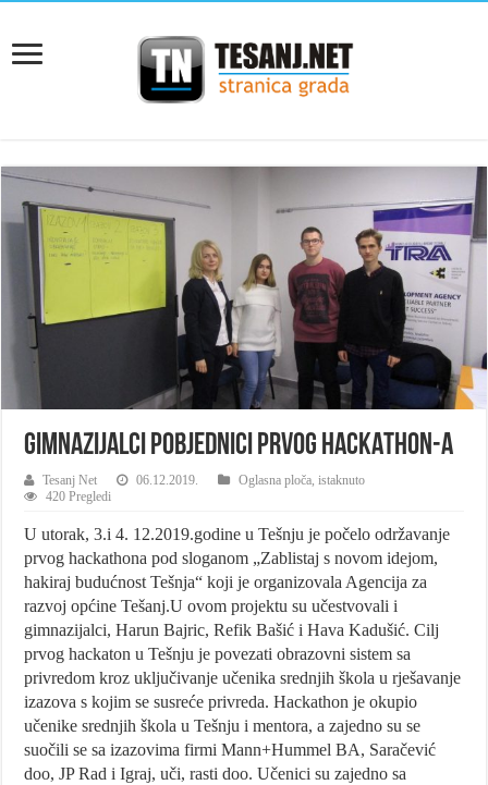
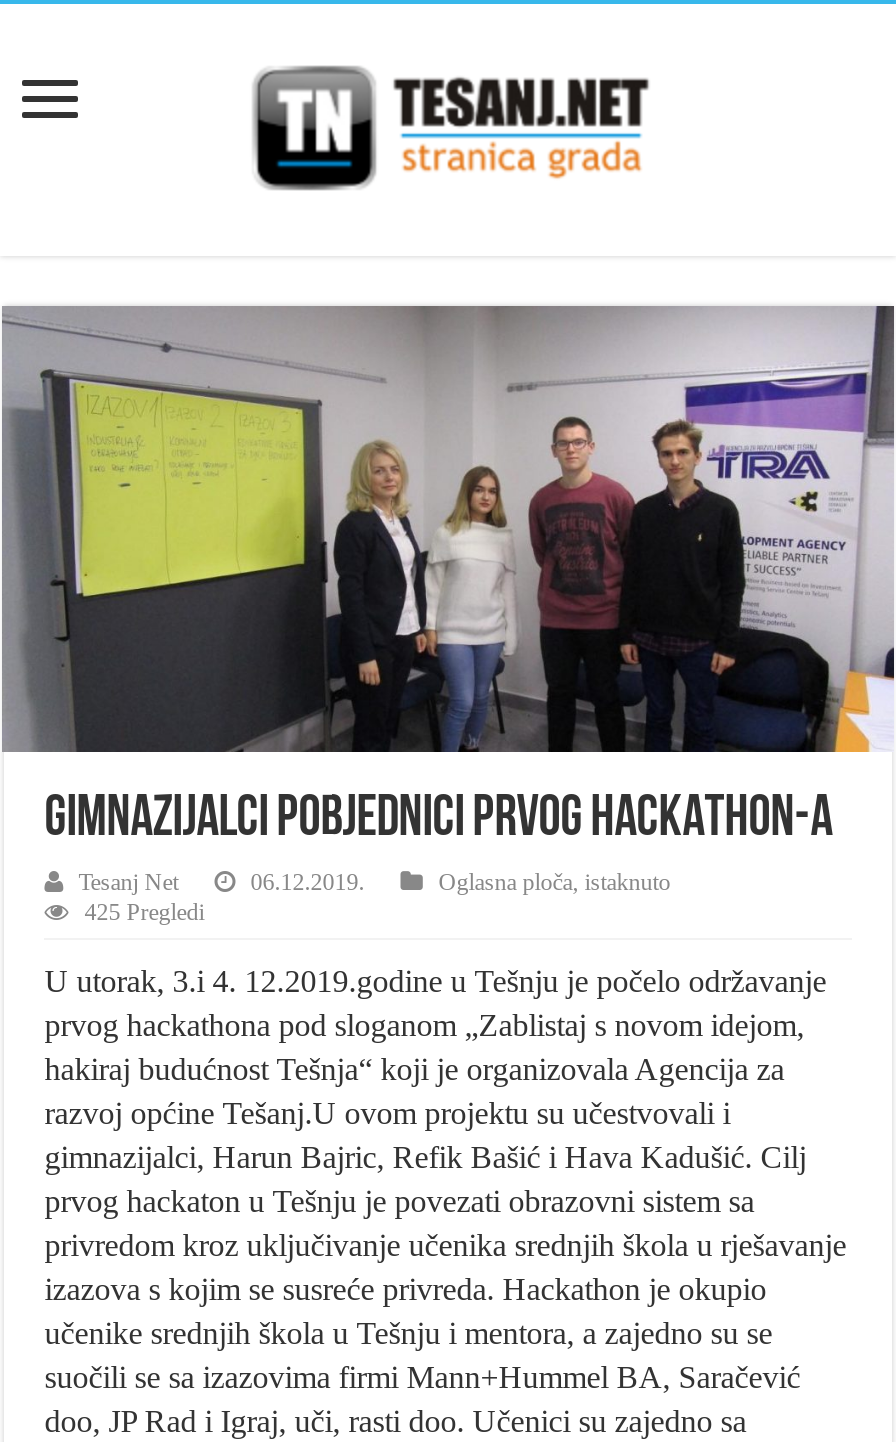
[46,489,111,504] 420 Pregledi -> [84,898,204,926] 425 Pregledi

